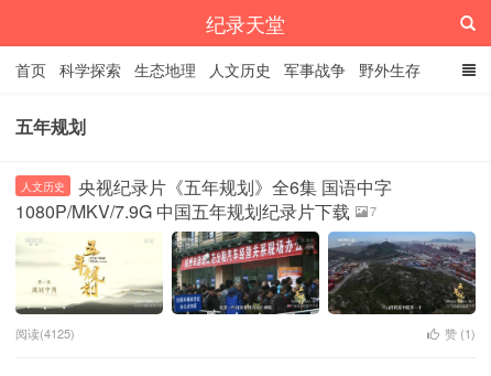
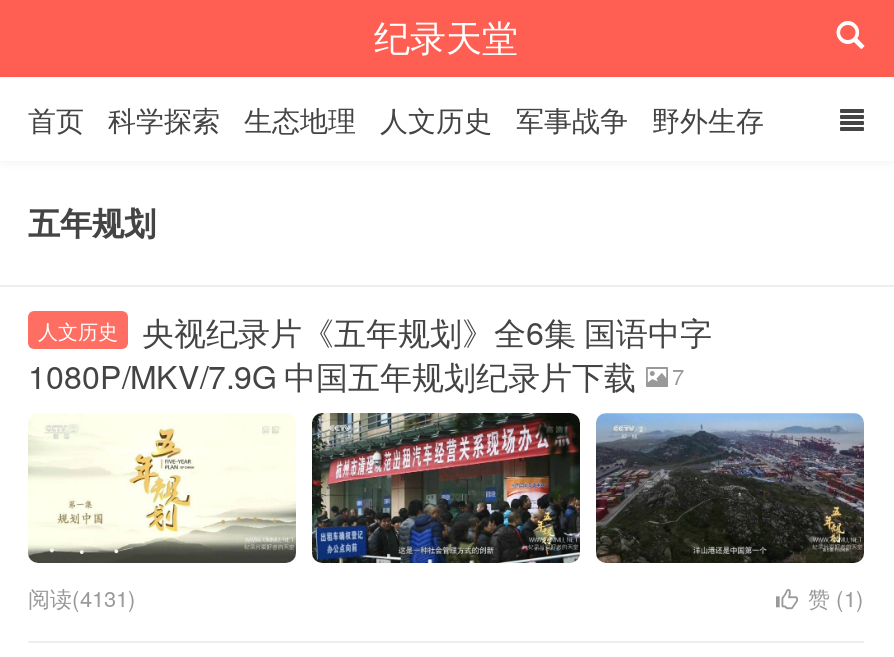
[15,325,75,342] 阅读(4125) -> [28,582,136,614] 阅读(4131)

